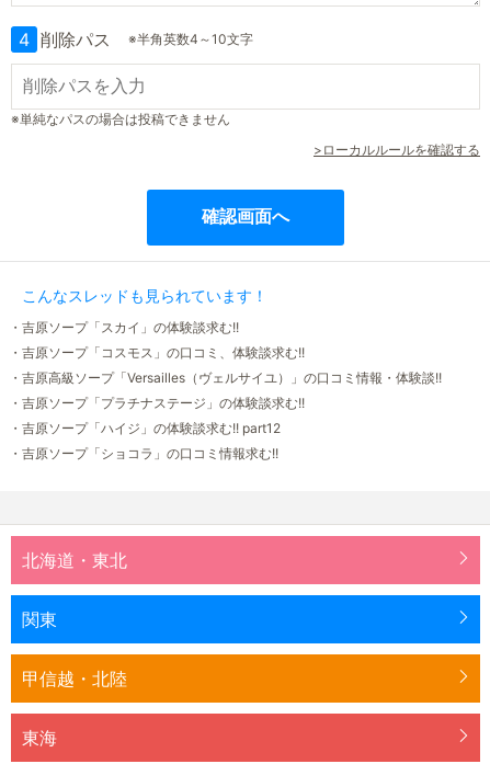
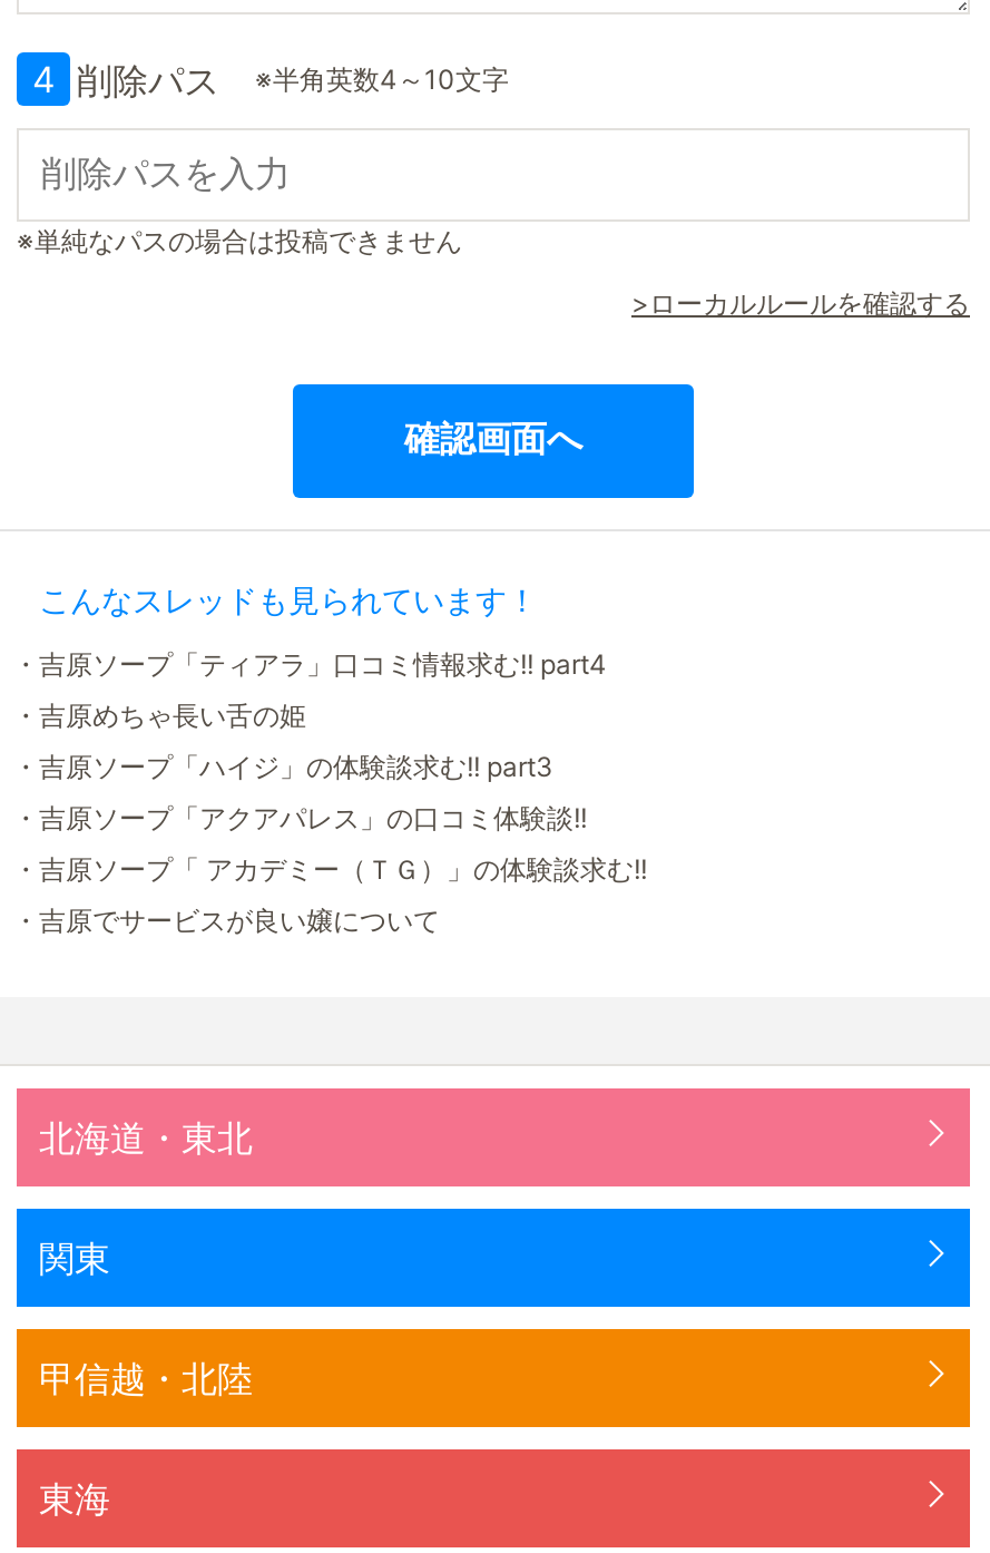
[9,319,239,335] ・吉原ソープ「スカイ」の体験談求む!! -> [12,647,607,681] ・吉原ソープ「ティアラ」口コミ情報求む!! part4
[9,344,305,360] ・吉原ソープ「コスモス」の口コミ、体験談求む!! -> [12,699,306,732] ・吉原めちゃ長い舌の姫
[9,369,442,385] ・吉原高級ソープ「Versailles（ヴェルサイユ）」の口コミ情報・体験談!! -> [12,750,553,783] ・吉原ソープ「ハイジ」の体験談求む!! part3
[9,394,305,411] ・吉原ソープ「プラチナステージ」の体験談求む!! -> [12,801,587,835] ・吉原ソープ「アクアパレス」の口コミ体験談!!
[9,419,281,436] ・吉原ソープ「ハイジ」の体験談求む!! part12 -> [12,852,647,886] ・吉原ソープ「 アカデミー（ＴＧ）」の体験談求む!!
[9,445,278,461] ・吉原ソープ「ショコラ」の口コミ情報求む!! -> [12,904,440,937] ・吉原でサービスが良い嬢について

